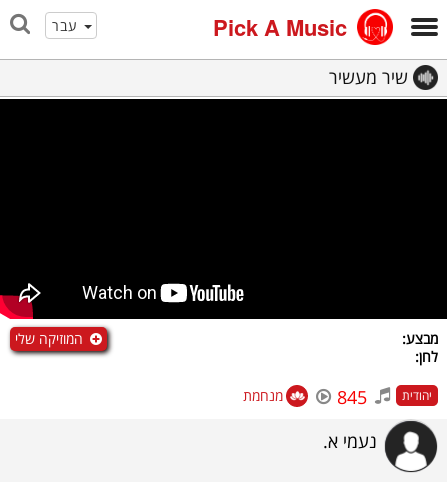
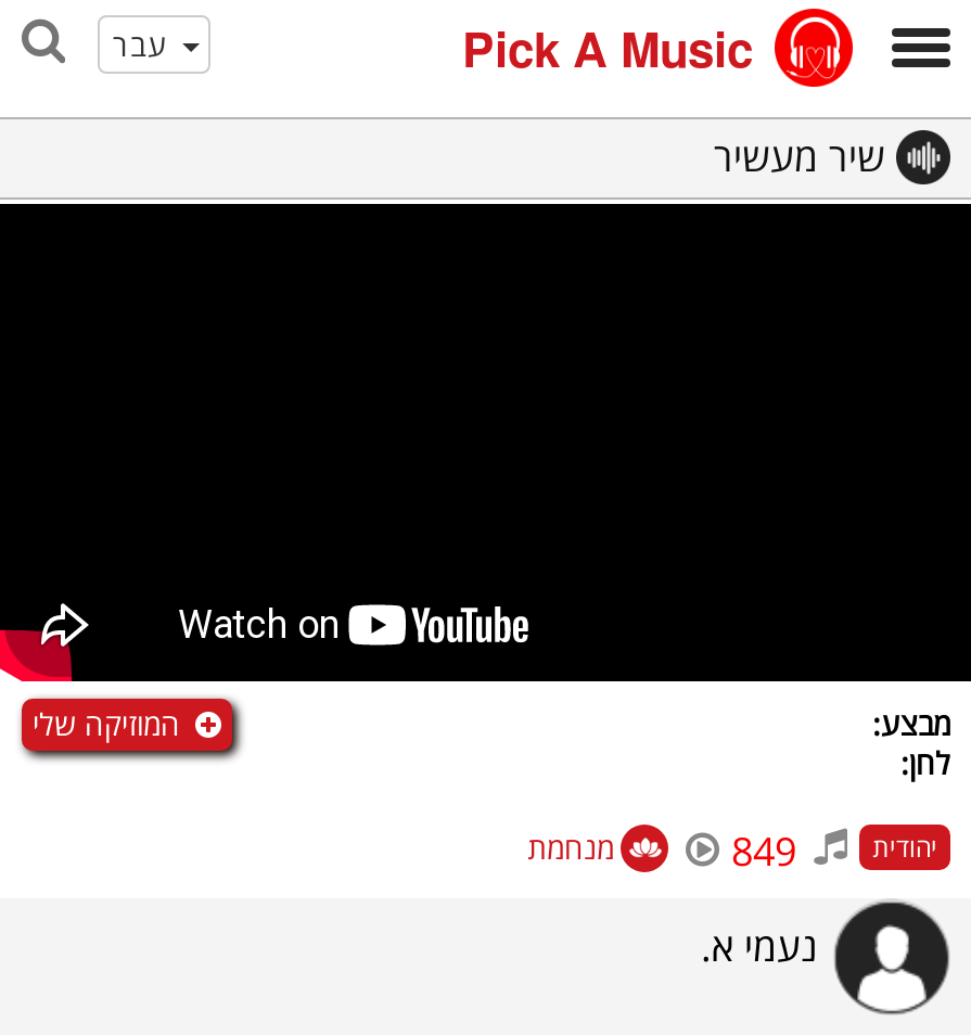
[337,385,367,409] 845 -> [731,825,796,877] 849

